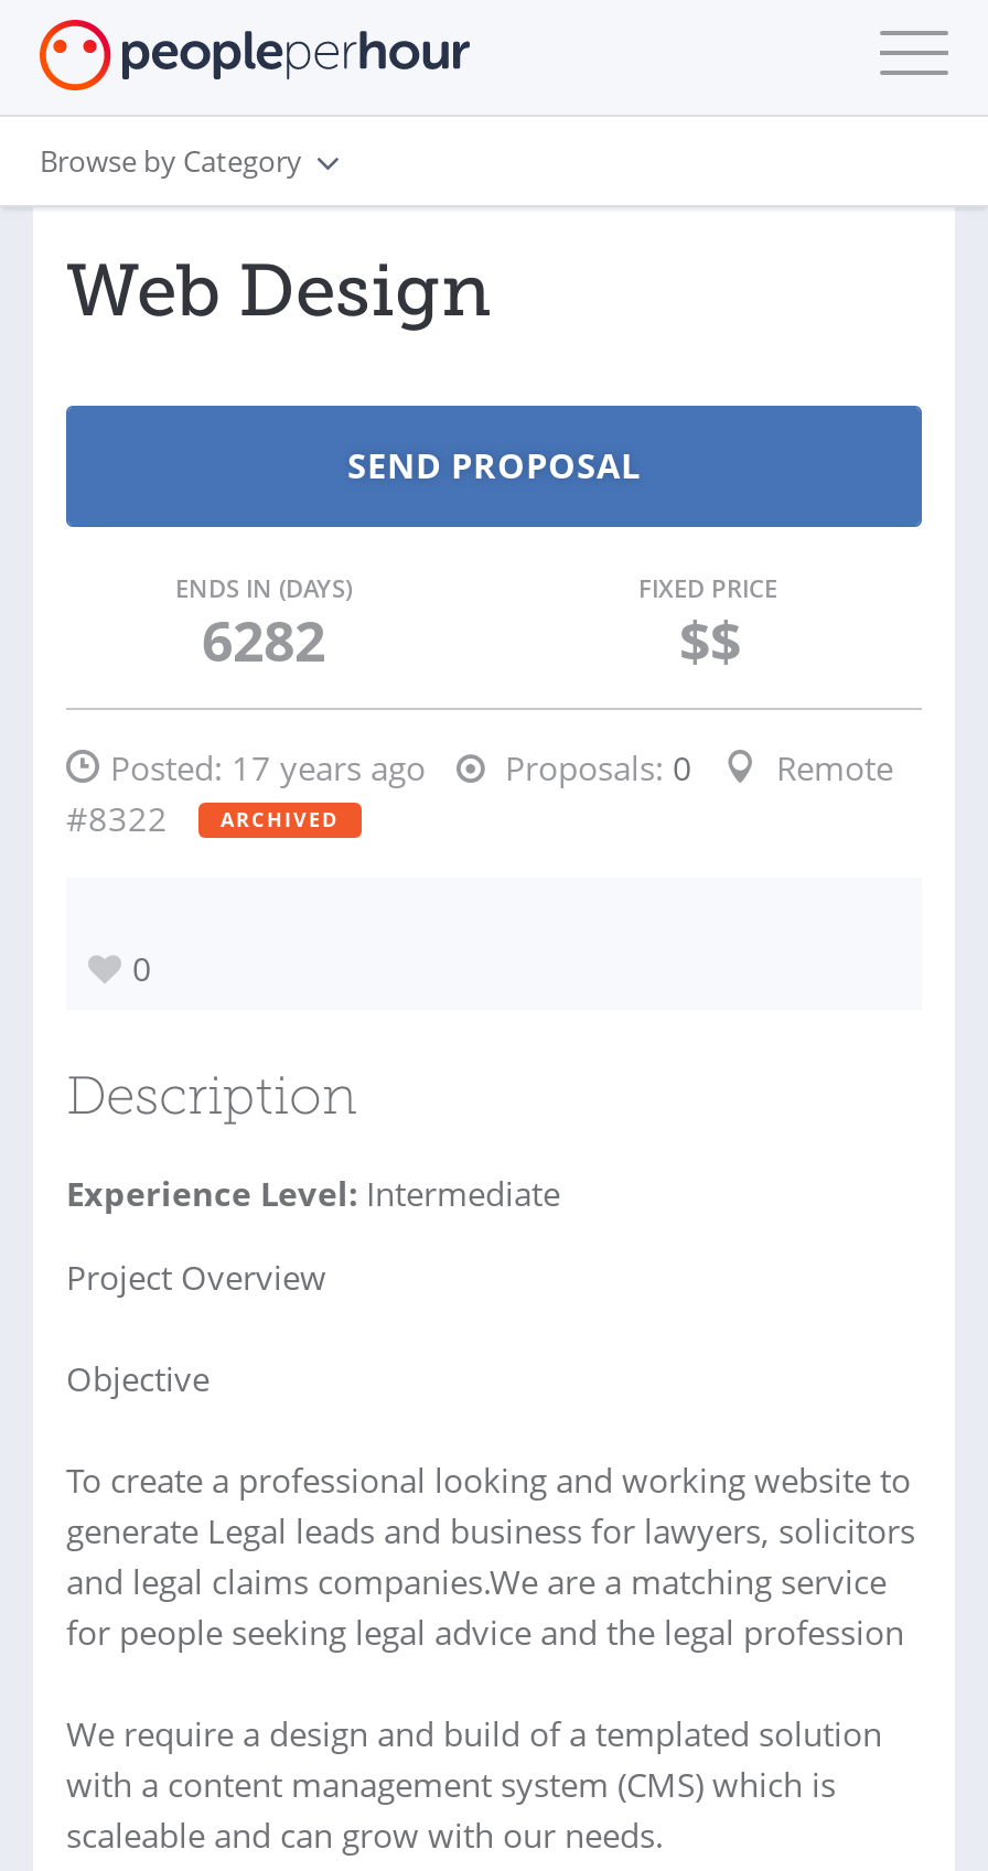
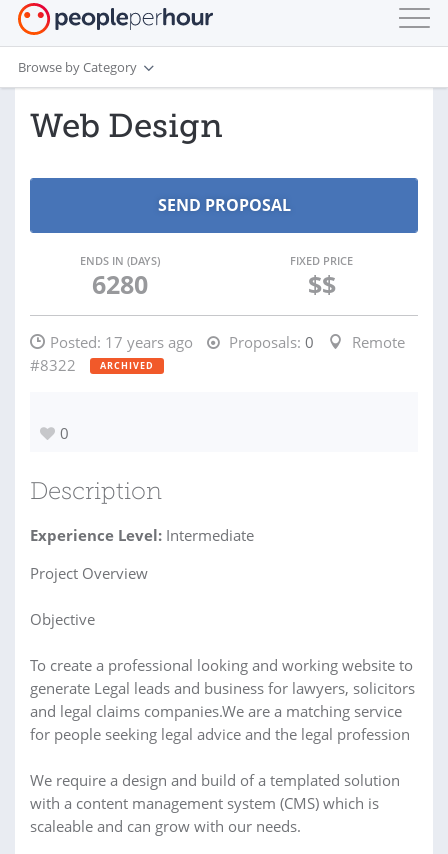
[202,602,325,677] 6282 -> [91,267,147,301] 6280

